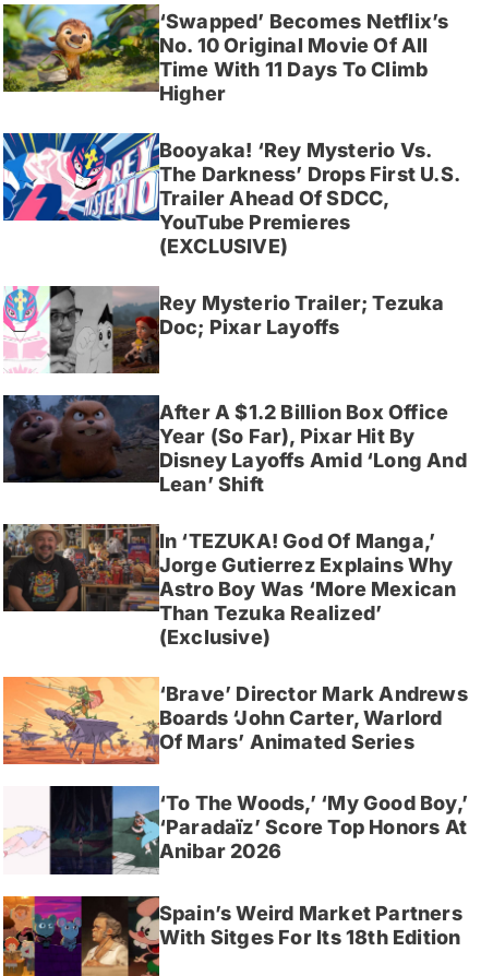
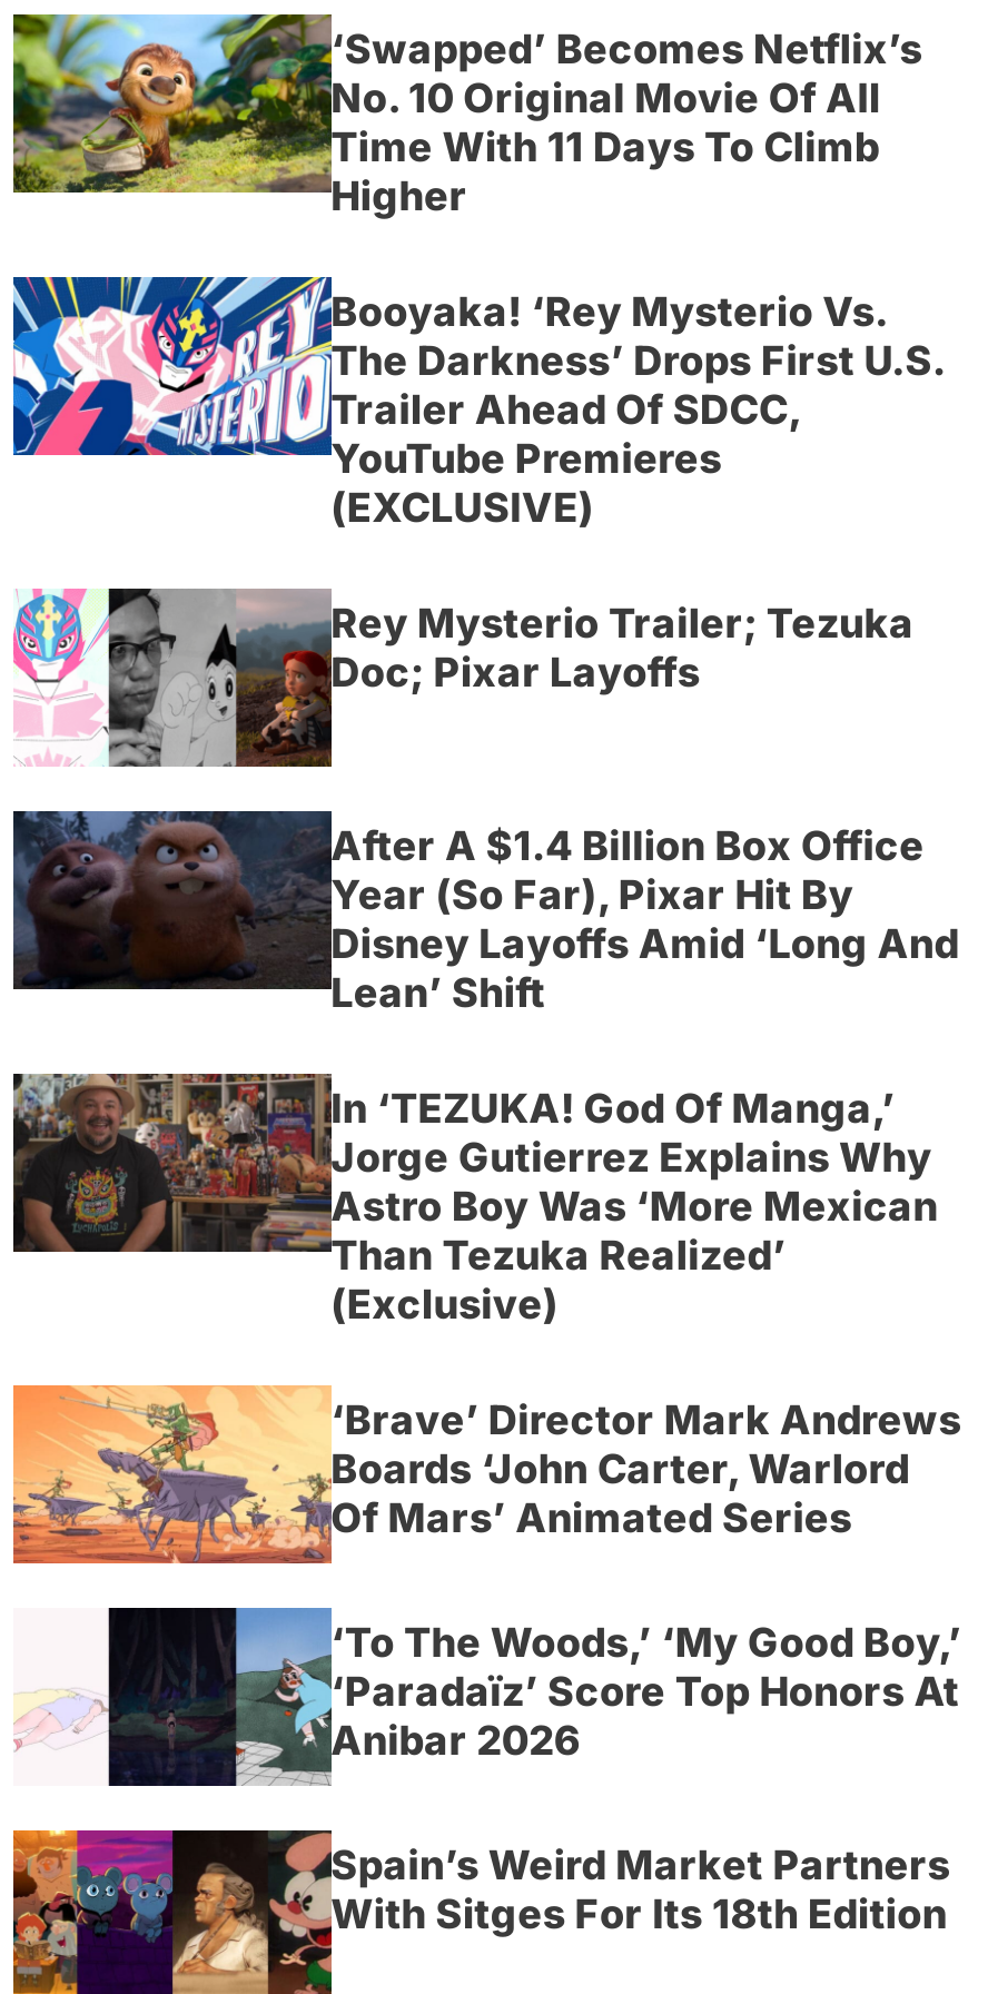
[159,401,449,424] After A $1.2 Billion Box Office -> [331,822,924,869] After A $1.4 Billion Box Office

